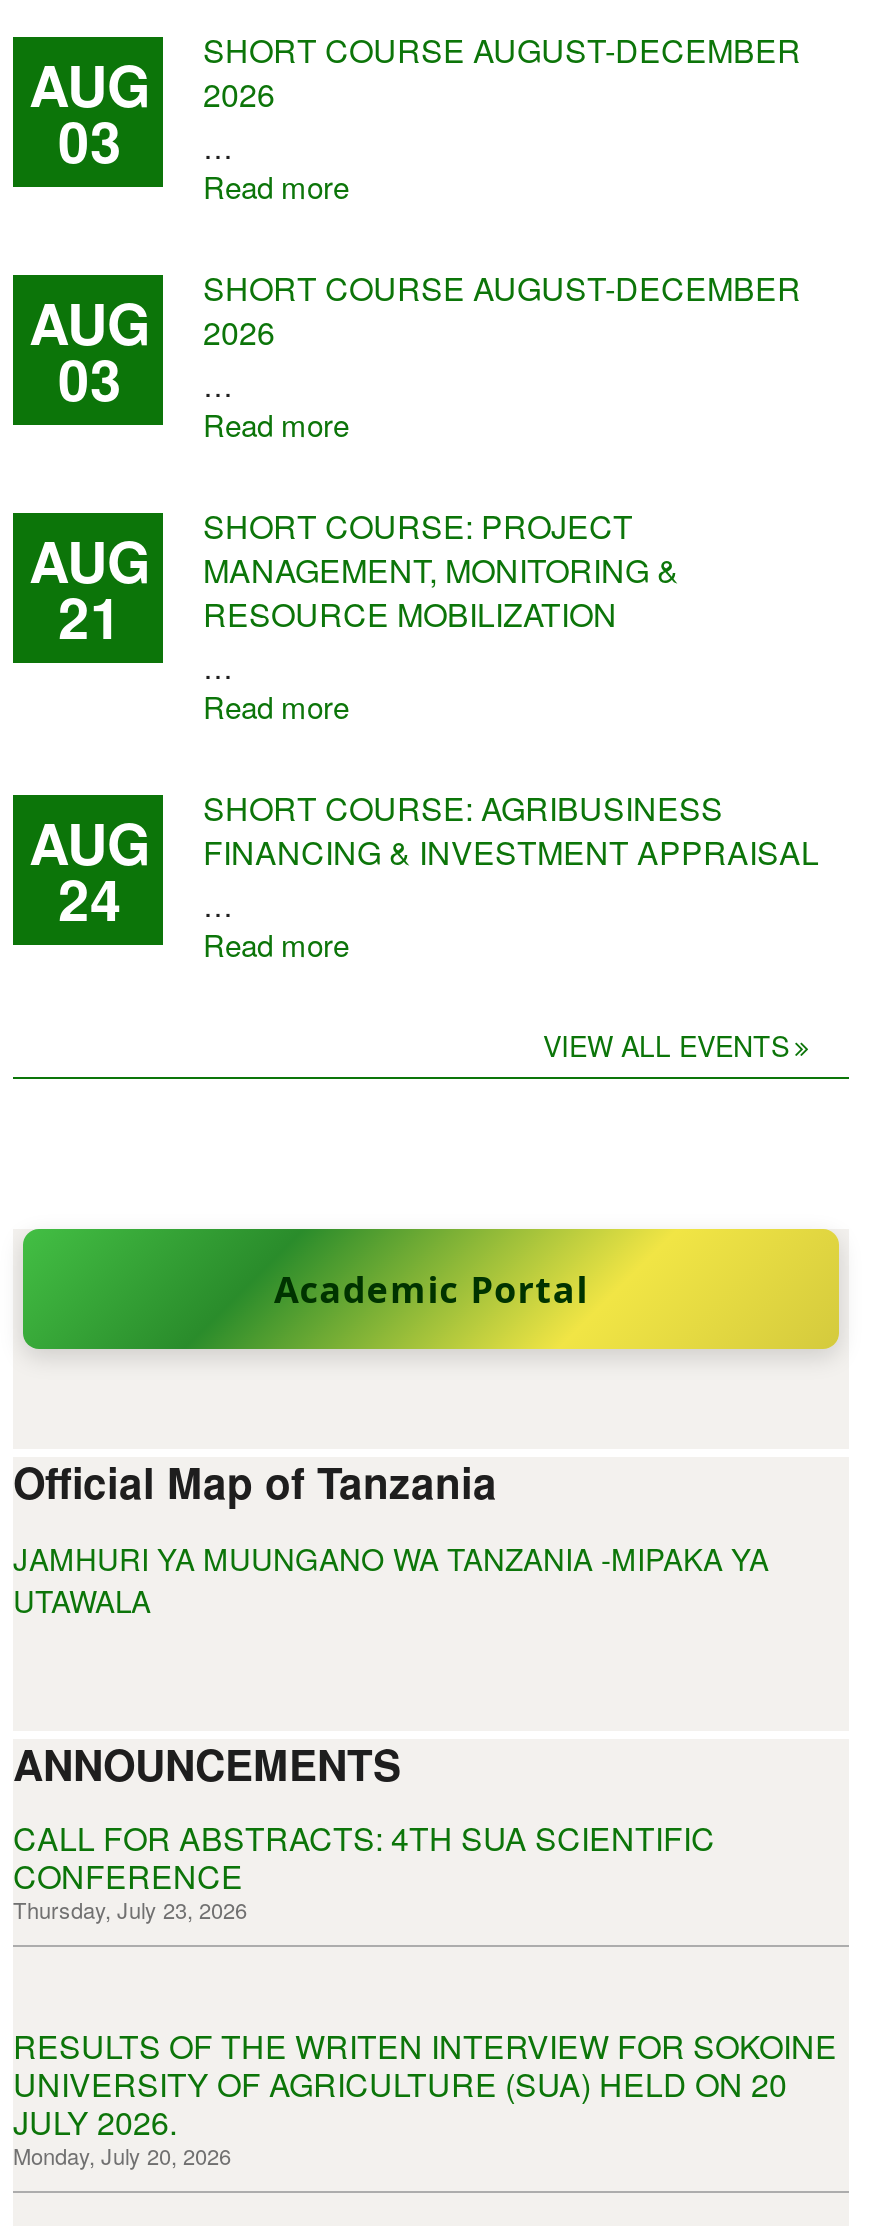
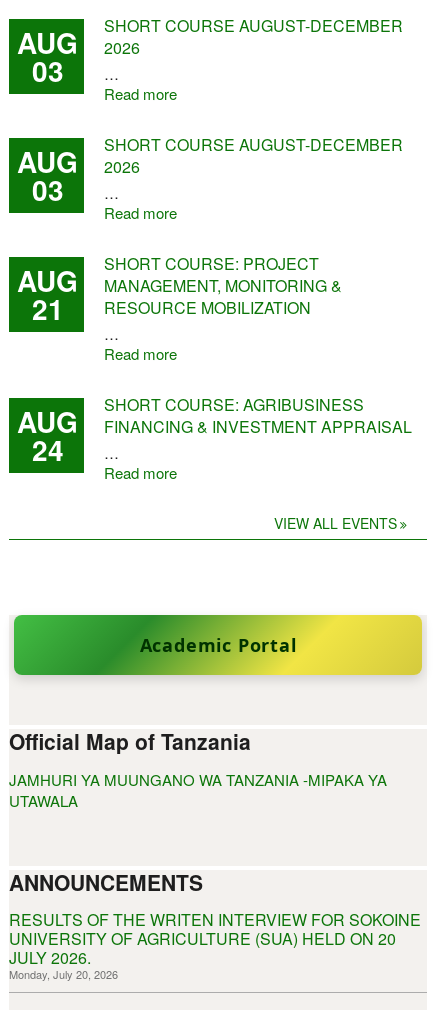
[13,1816,715,1926] CALL FOR ABSTRACTS: 4TH SUA SCIENTIFIC | CONFERENCE | Thursday, July 23, 2026 -> none

